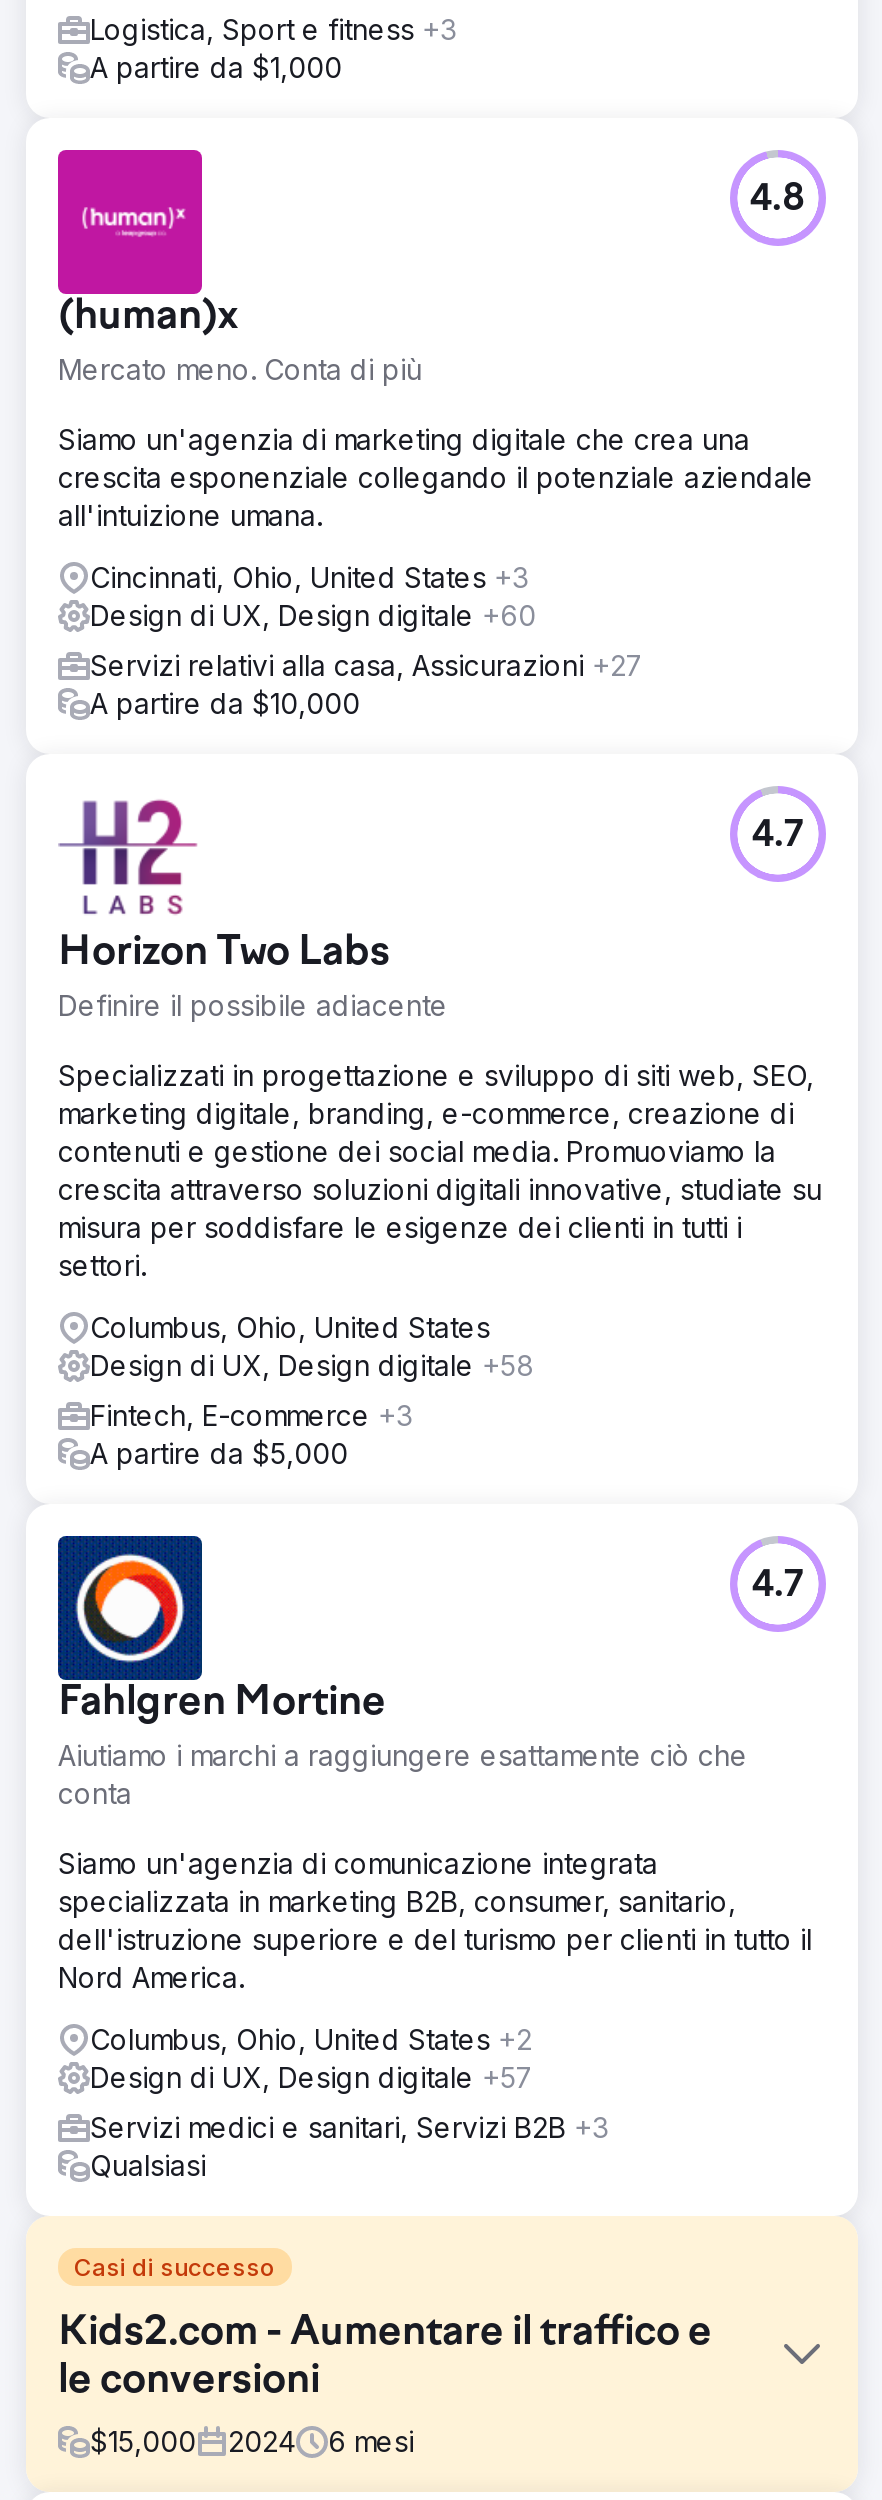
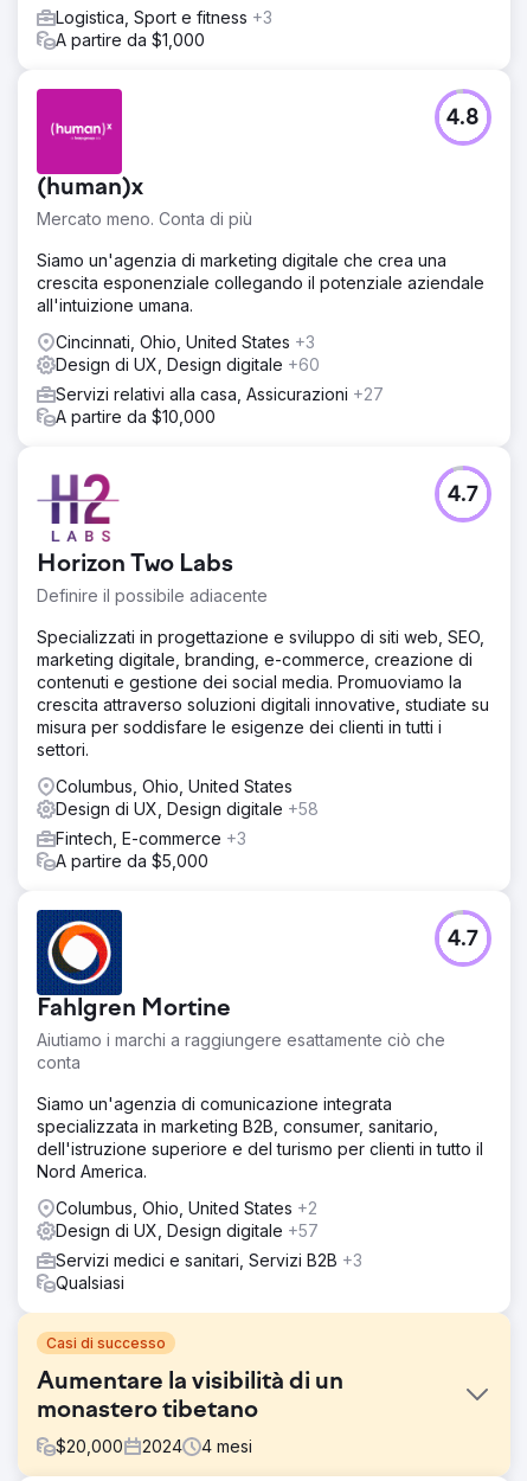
[58,2312,712,2404] Kids2.com - Aumentare il traffico e | le conversioni -> [37,1370,343,1424] Aumentare la visibilità di un | monastero tibetano
[90,2424,196,2458] $15,000 -> [56,1436,123,1456] $20,000
[328,2424,414,2458] 6 mesi -> [201,1436,252,1456] 4 mesi

